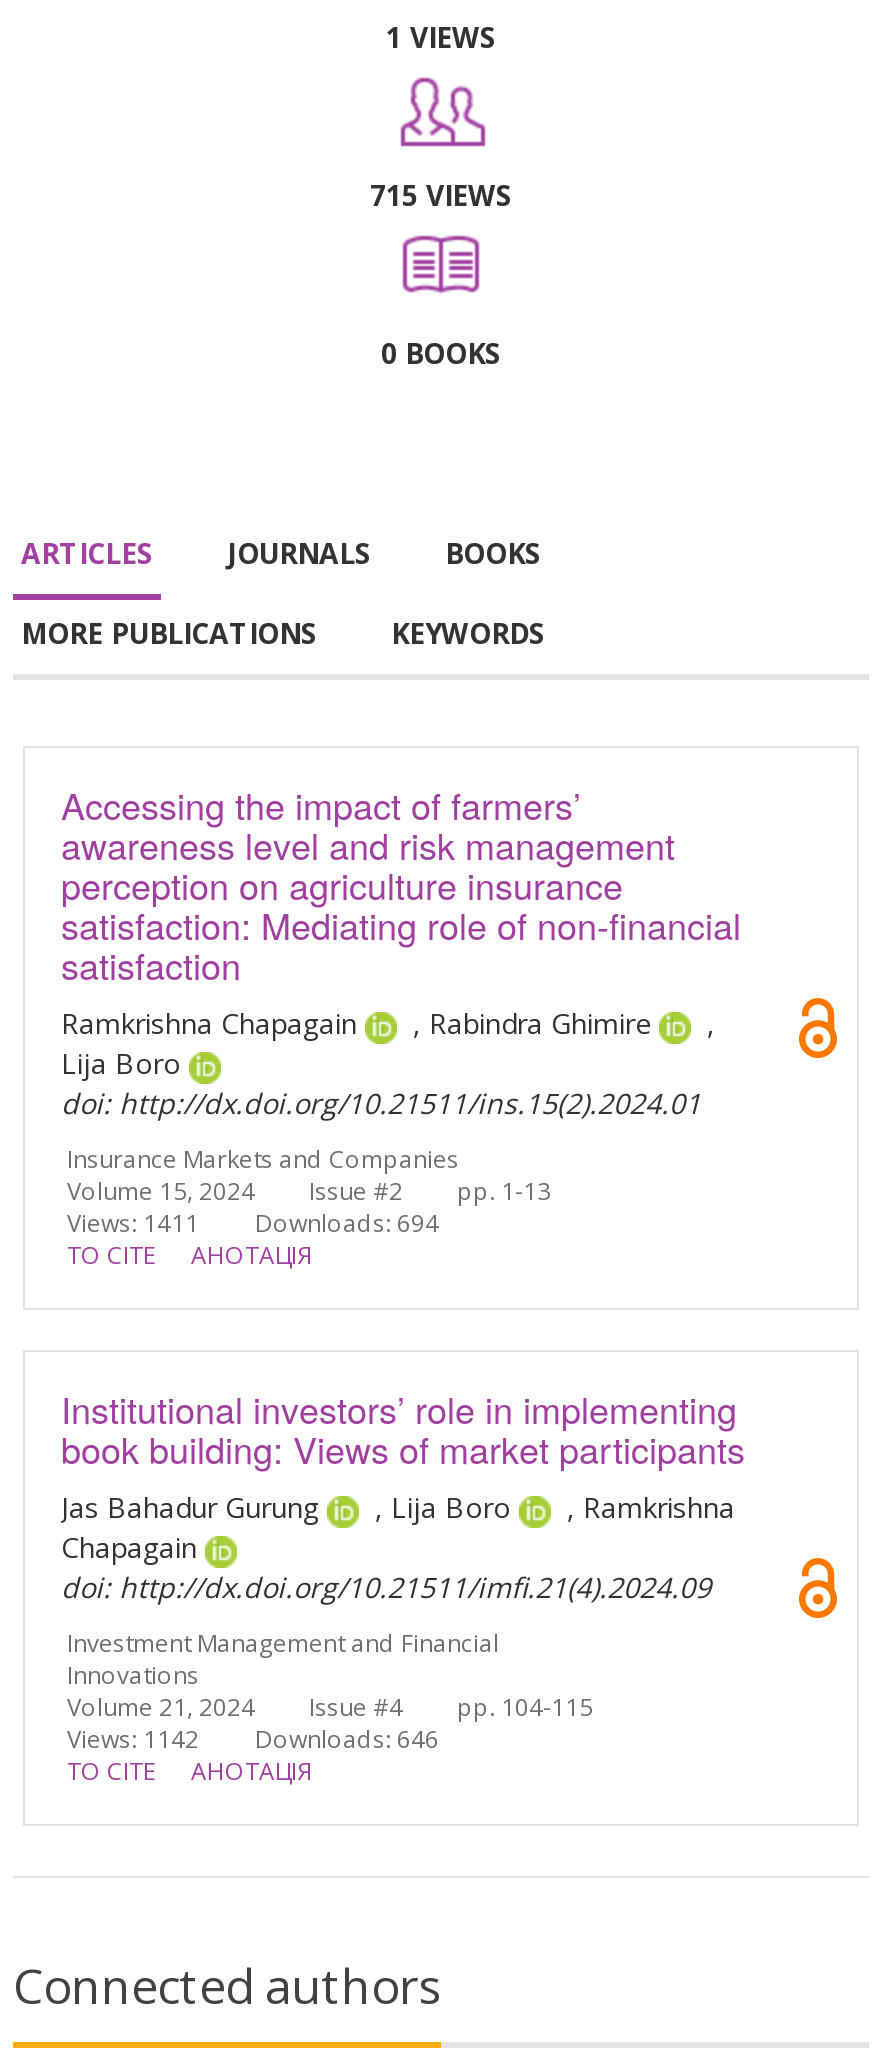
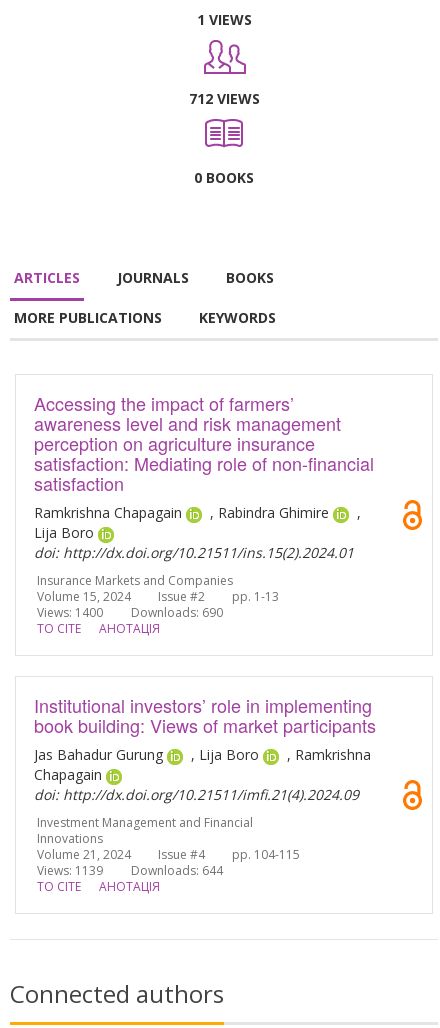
[370,177,512,215] 715 VIEWS -> [188,89,259,108] 712 VIEWS
[67,1207,199,1241] Views: 1411 -> [37,604,103,621] Views: 1400
[255,1207,439,1241] Downloads: 694 -> [131,604,223,621] Downloads: 690
[67,1723,199,1757] Views: 1142 -> [37,862,103,879] Views: 1139
[255,1723,439,1757] Downloads: 646 -> [131,862,223,879] Downloads: 644

